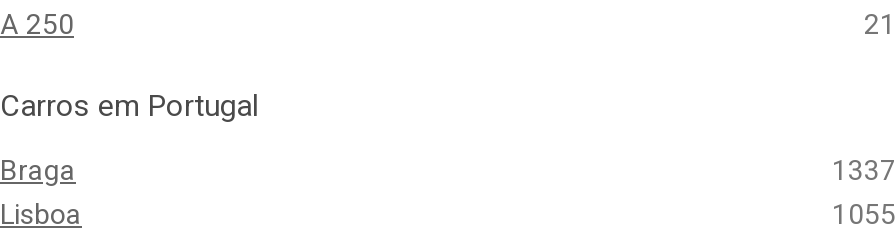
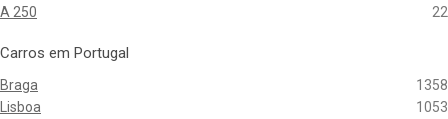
[864,8,896,40] 21 -> [432,4,448,20] 22
[832,154,896,186] 1337 -> [416,77,448,93] 1358
[832,198,896,230] 1055 -> [416,99,448,115] 1053

